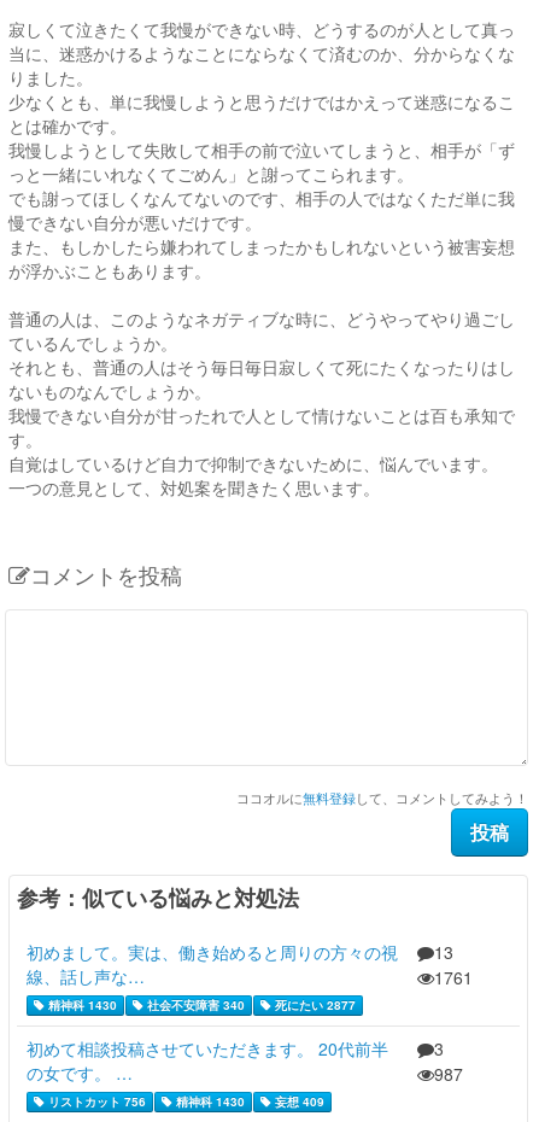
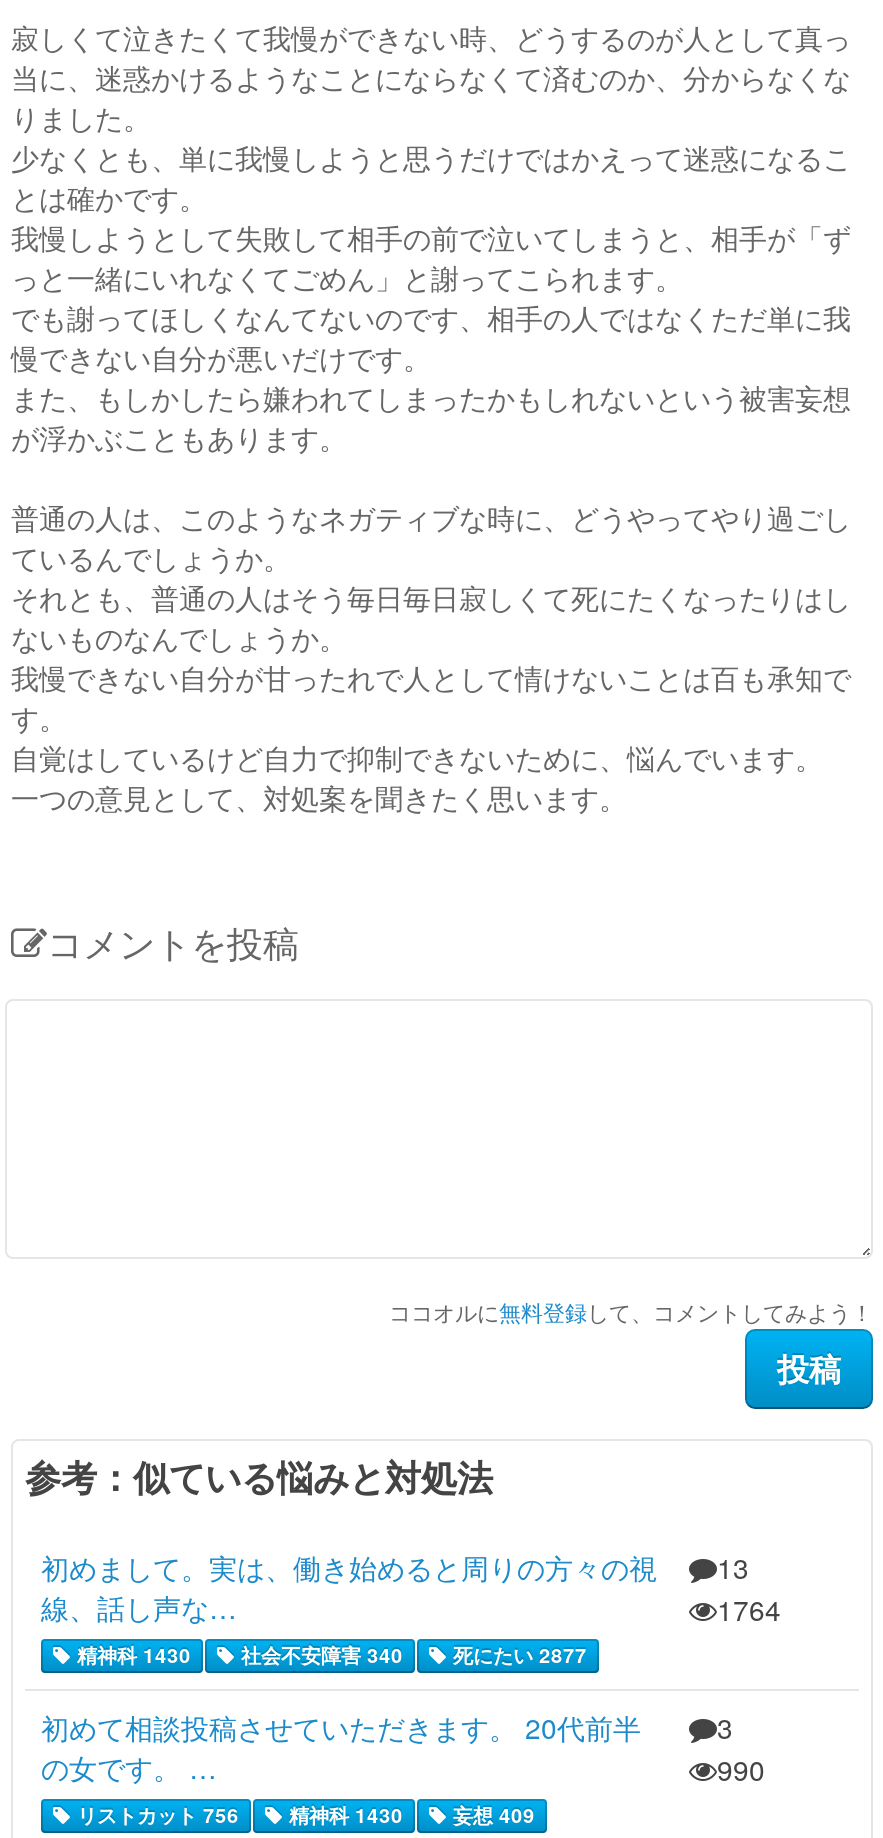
[434,965,473,989] 1761 -> [717,1589,781,1629] 1764
[434,1061,463,1086] 987 -> [717,1749,765,1789] 990

